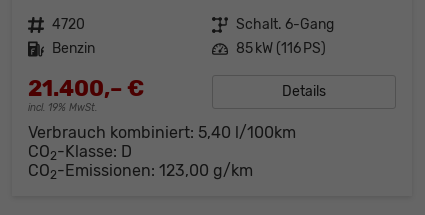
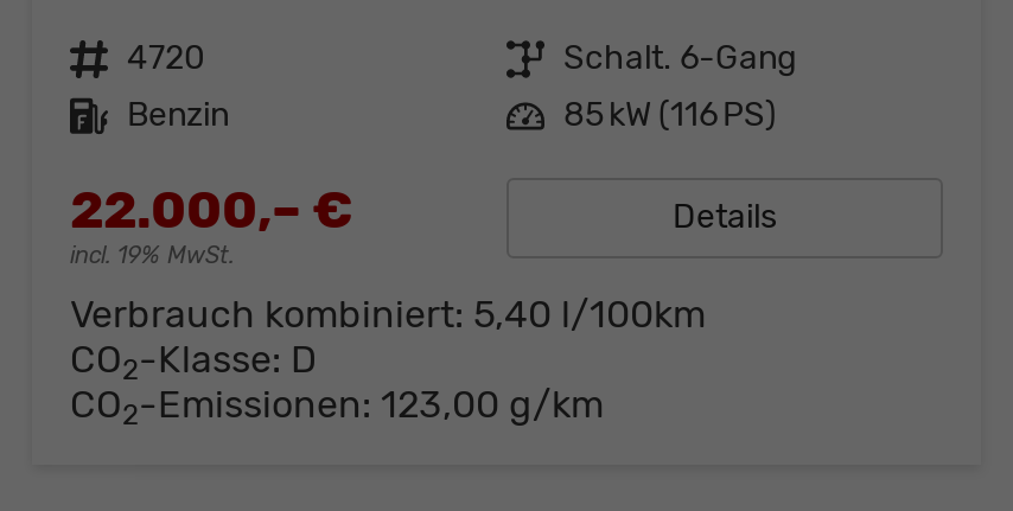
[28,75,144,102] 21.400,– € -> [70,177,352,241] 22.000,– €

